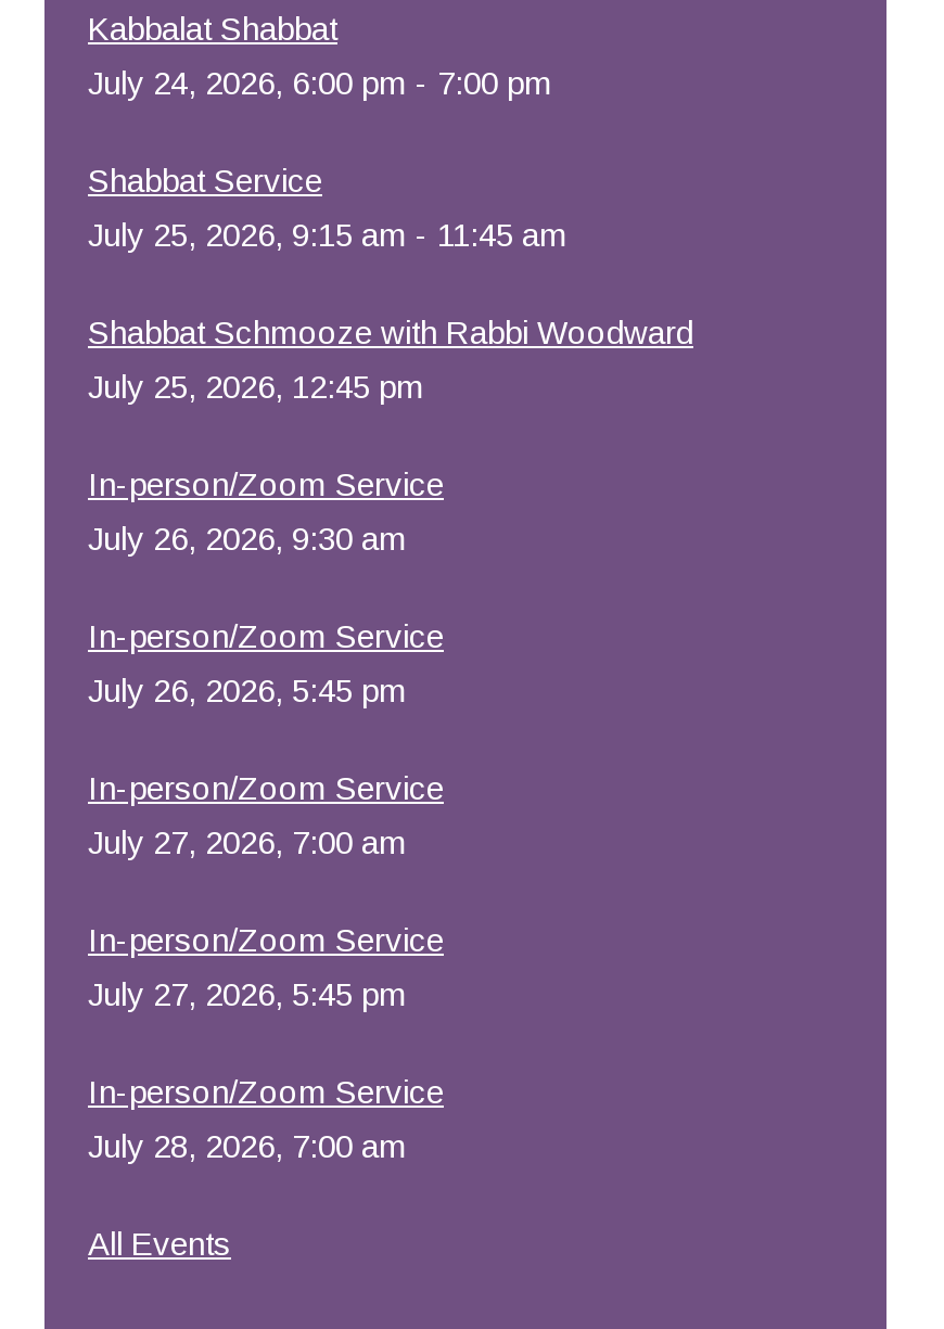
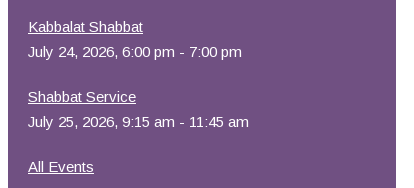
[88,314,693,1164] Shabbat Schmooze with Rabbi Woodward | July 25, 2026, 12:45 pm | In-person/Zoom Service | July 26, 2026, 9:30 am | In-person/Zoom Service | July 26, 2026, 5:45 pm | In-person/Zoom Service | July 27, 2026, 7:00 am | In-person/Zoom Service | July 27, 2026, 5:45 pm | In-person/Zoom Service | July 28, 2026, 7:00 am -> none

